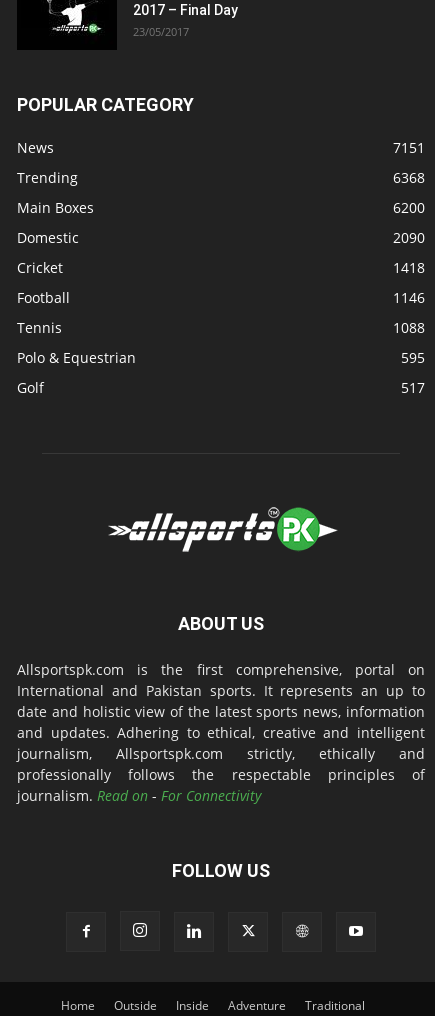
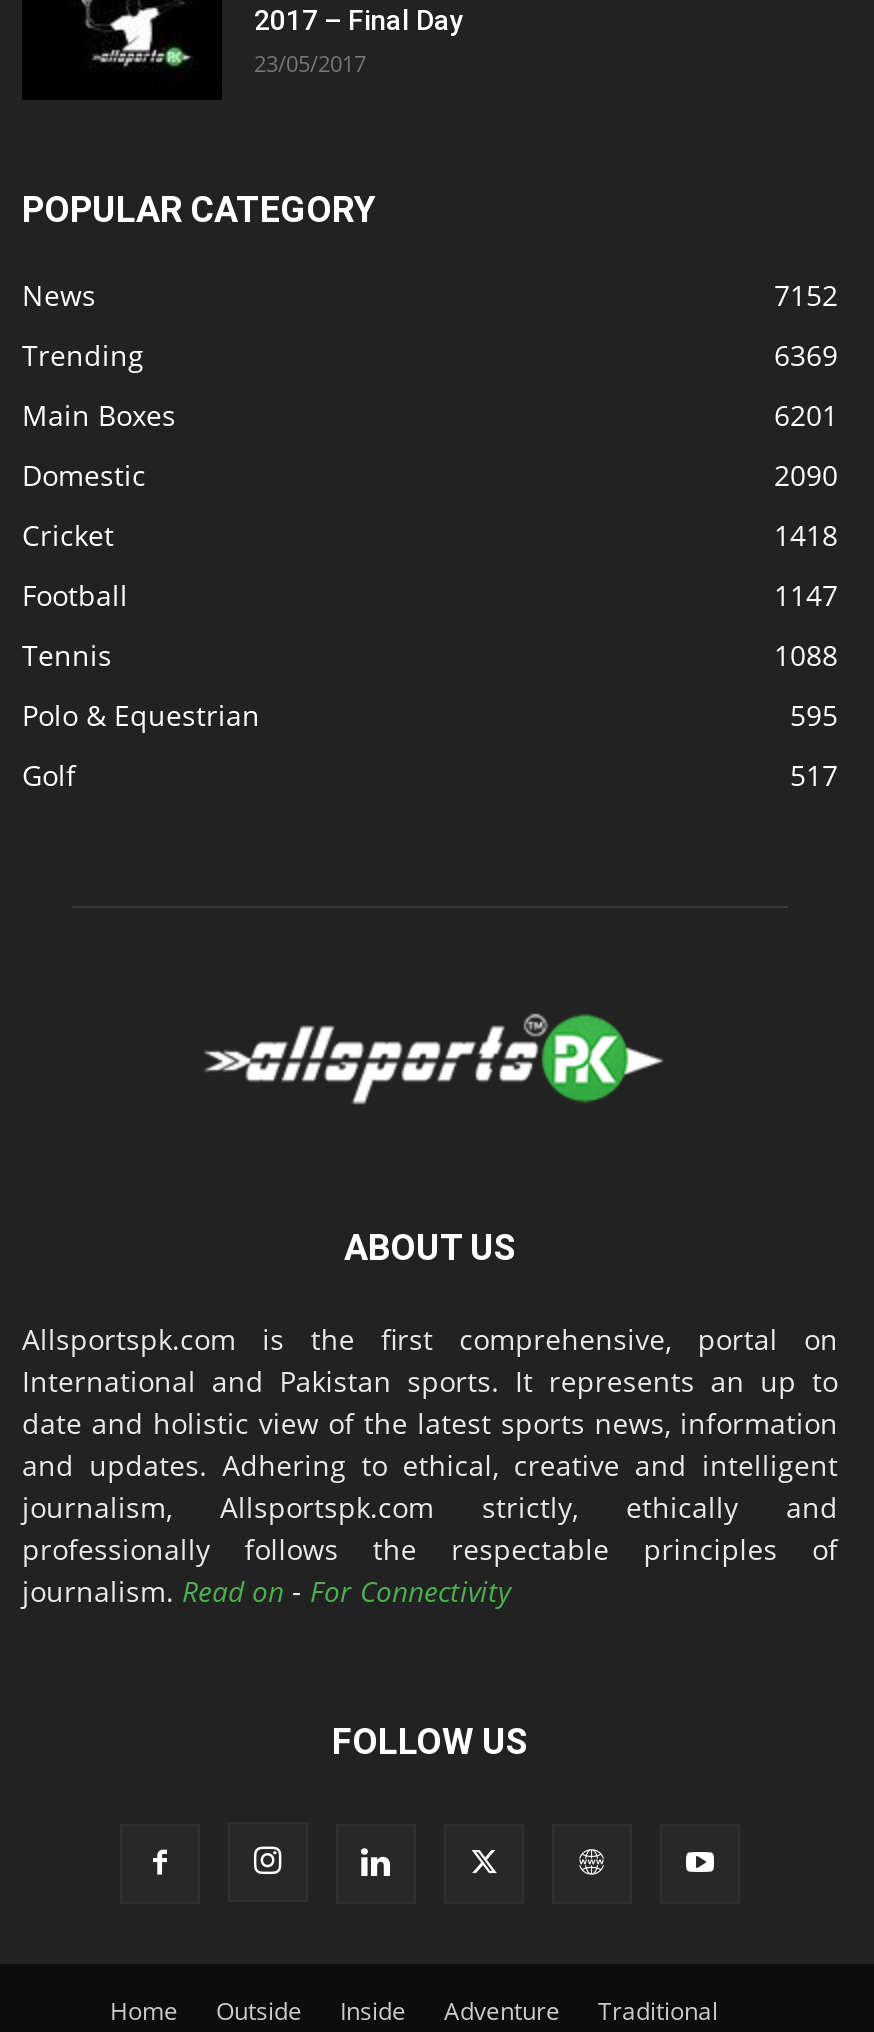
[393,138,425,157] 7151 -> [774,276,838,314] 7152
[393,168,425,187] 6368 -> [774,336,838,374] 6369
[393,198,425,217] 6200 -> [774,396,838,434] 6201
[393,288,425,307] 1146 -> [774,576,838,614] 1147

